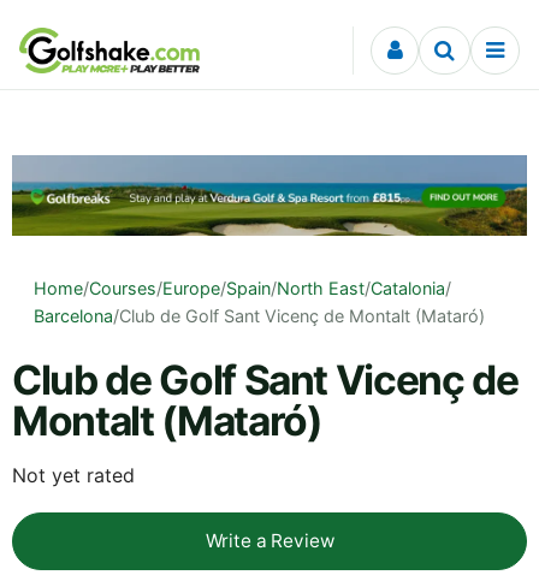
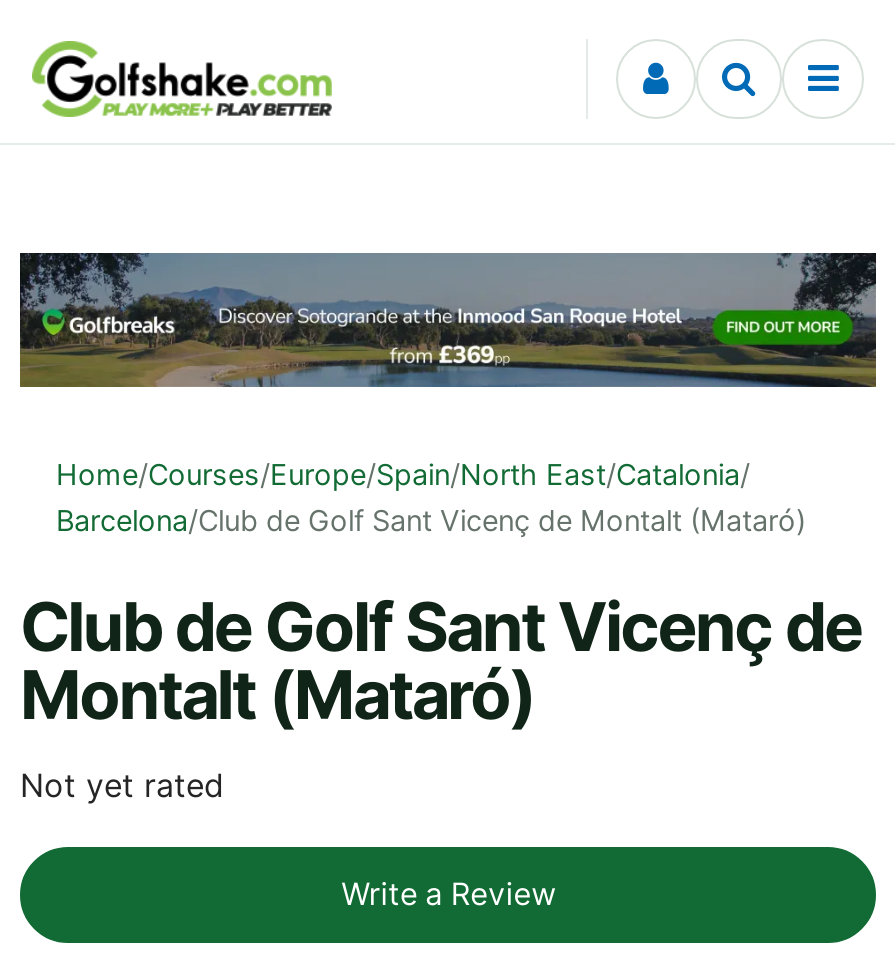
[11,154,528,237] [image] -> [18,251,878,389] [image]

